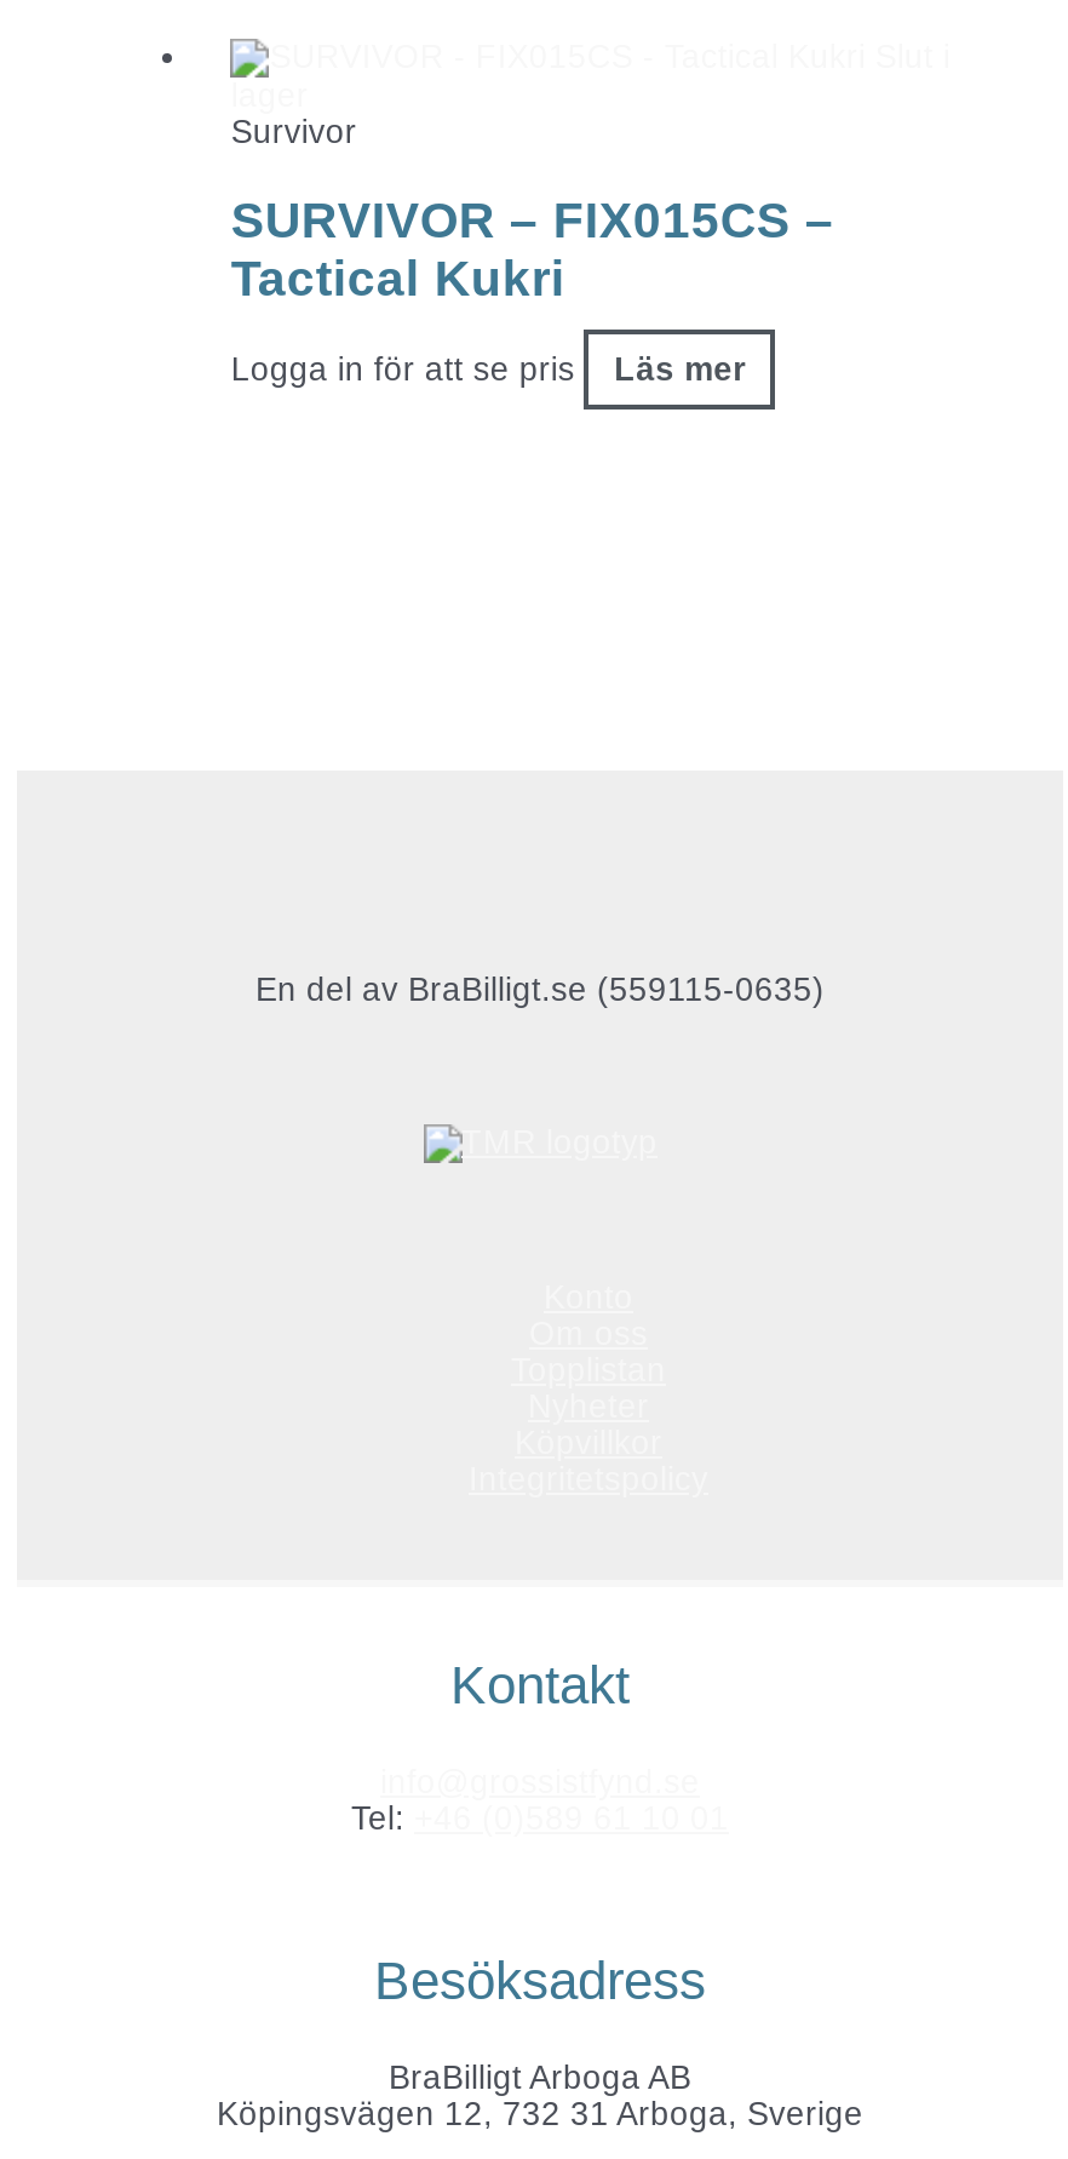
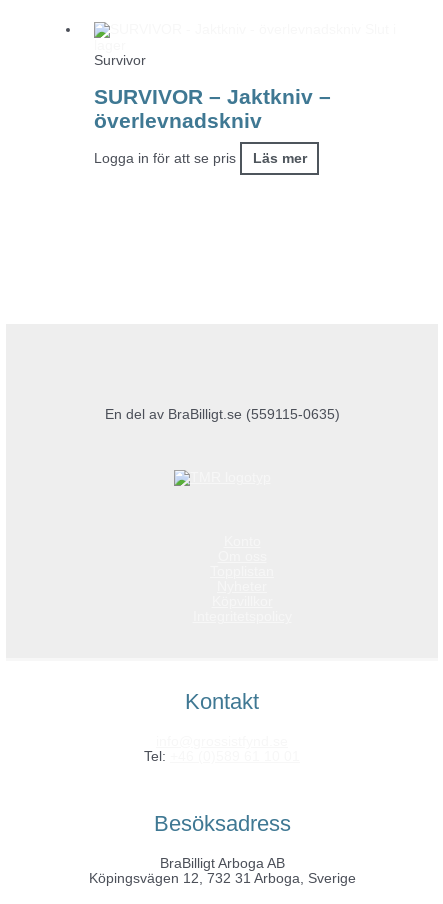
[231,192,834,306] SURVIVOR – FIX015CS – | Tactical Kukri -> [94,85,331,132] SURVIVOR – Jaktkniv – | överlevnadskniv

